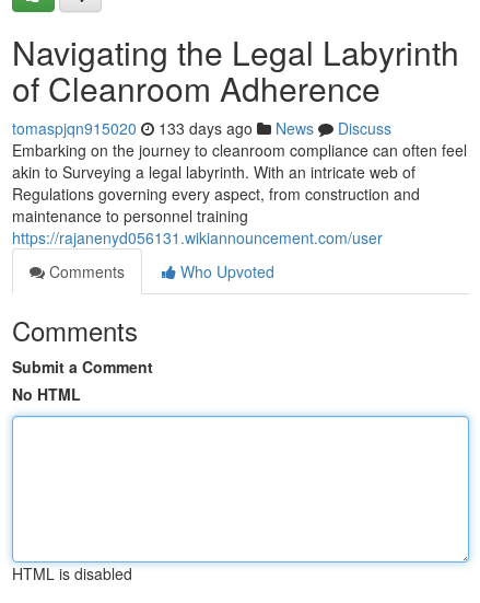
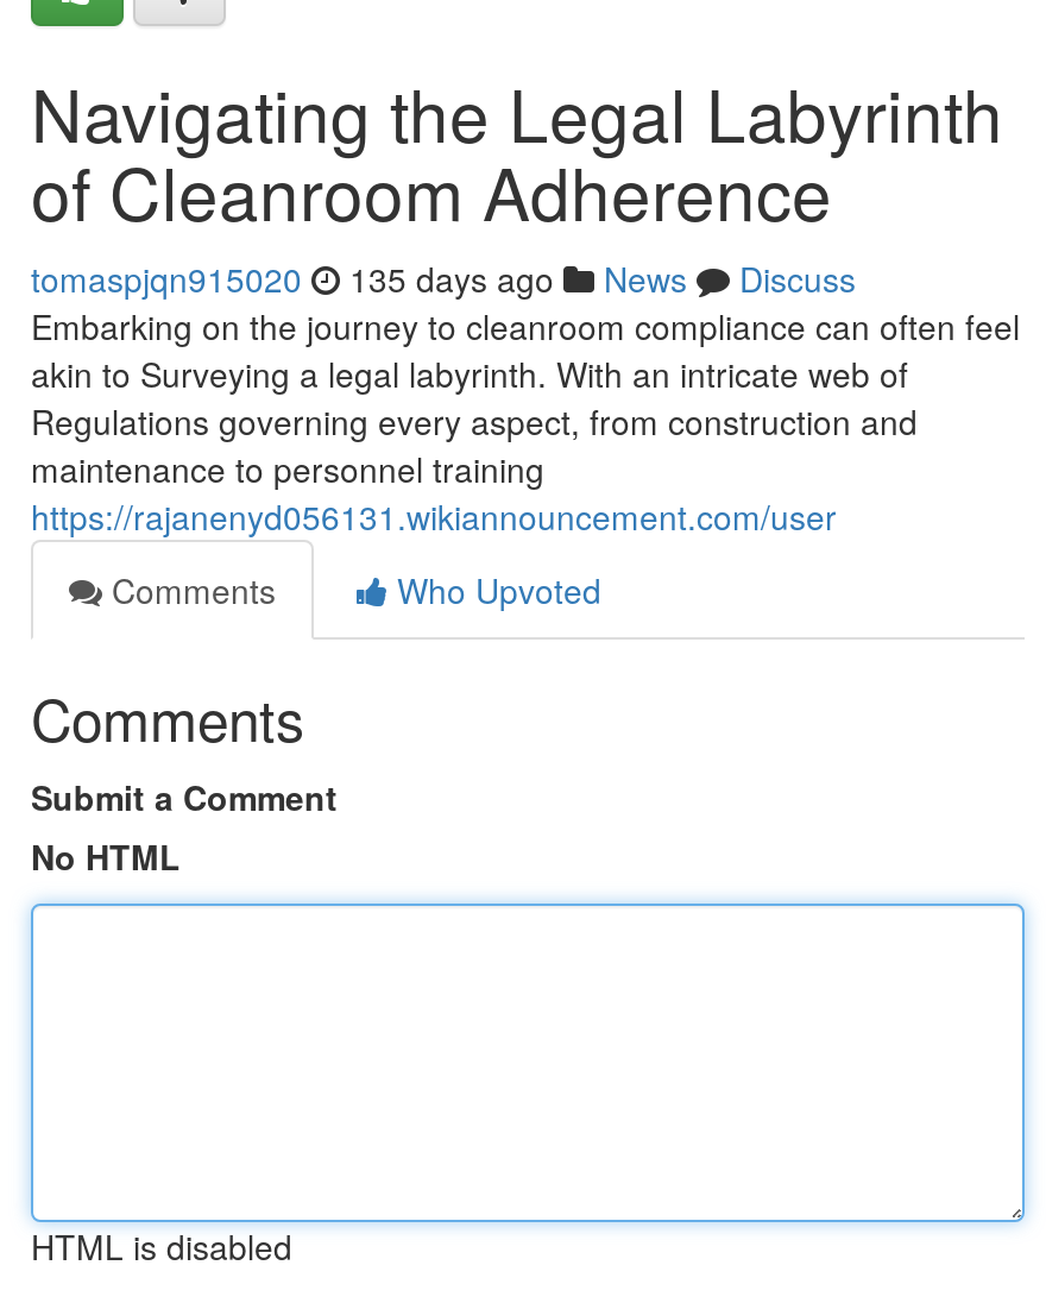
[12,117,391,139] tomaspjqn915020 133 days ago News Discuss -> [31,254,856,302] tomaspjqn915020 135 days ago News Discuss

